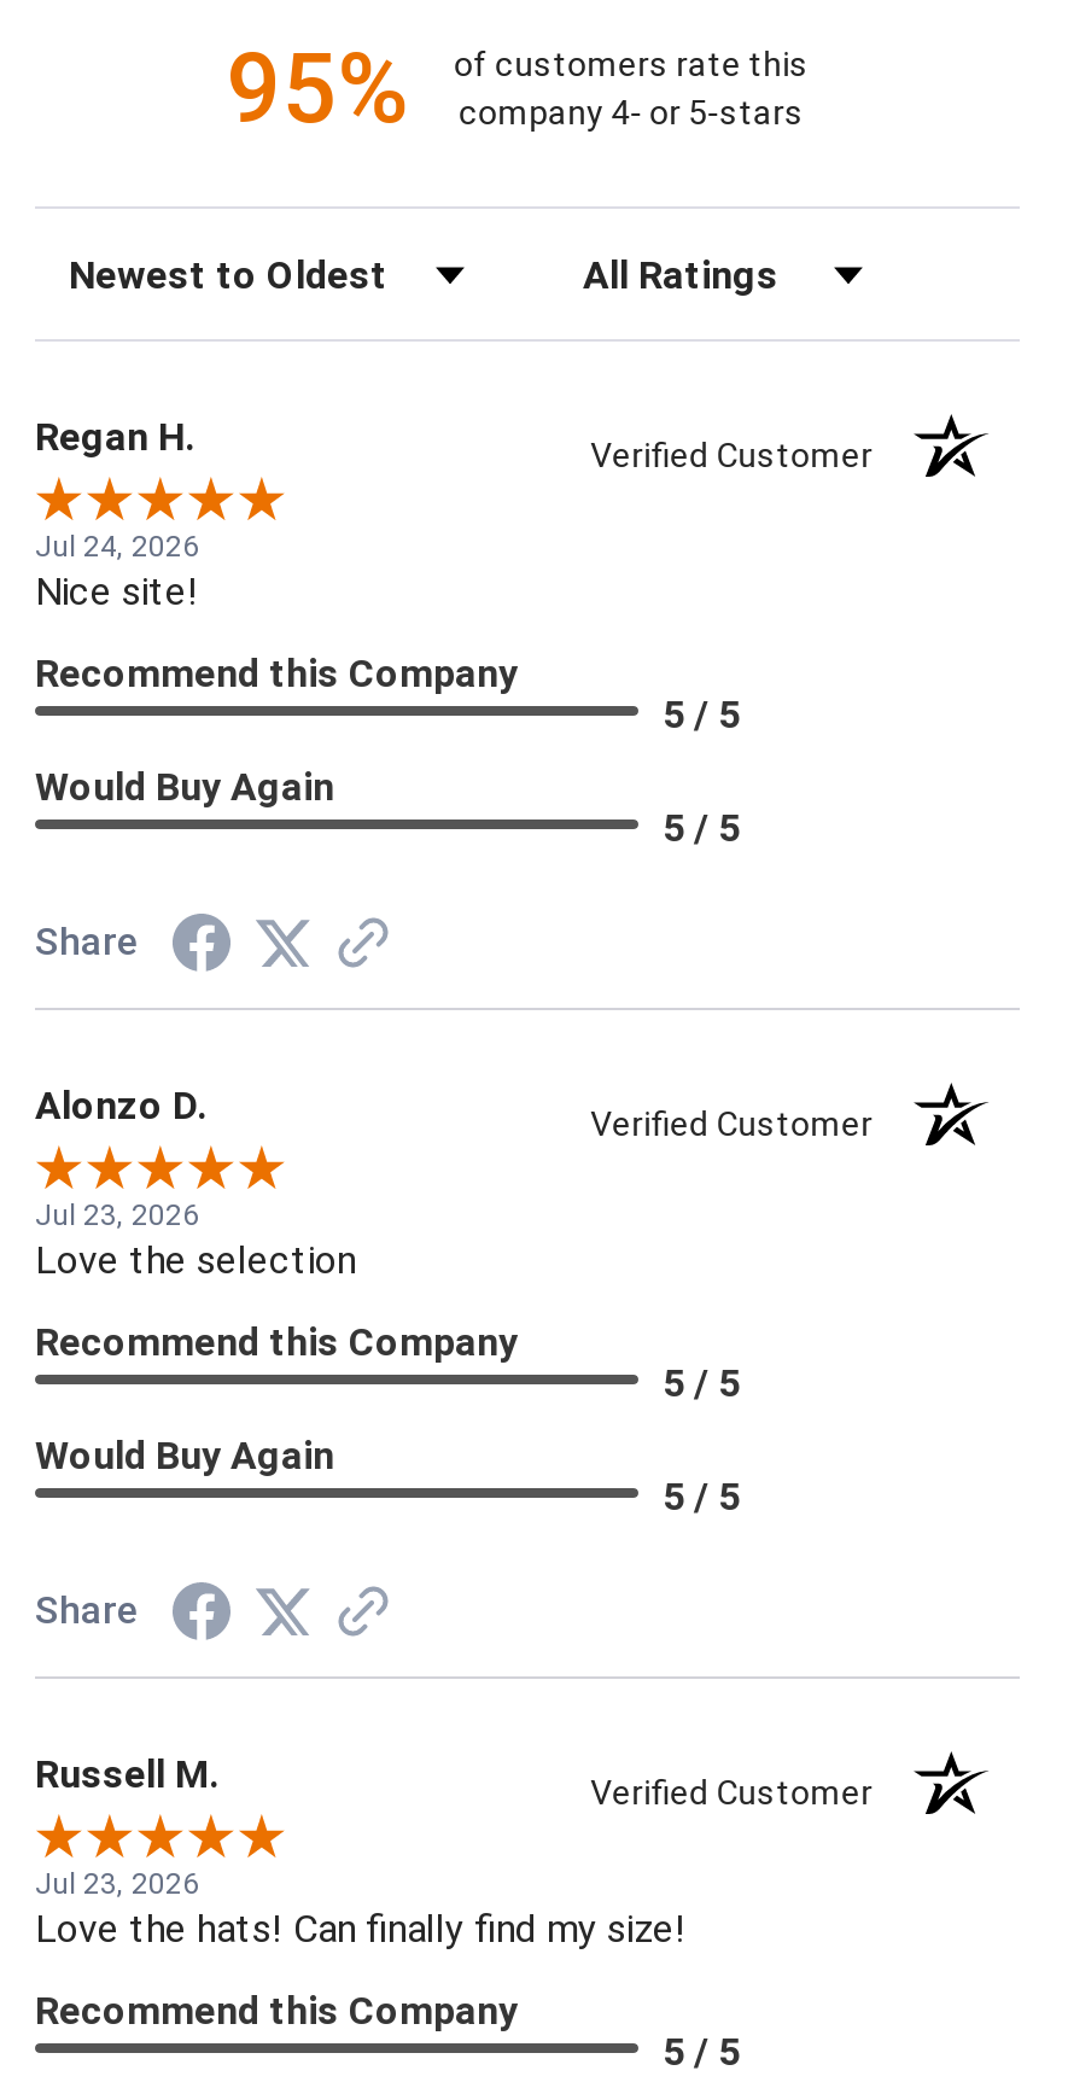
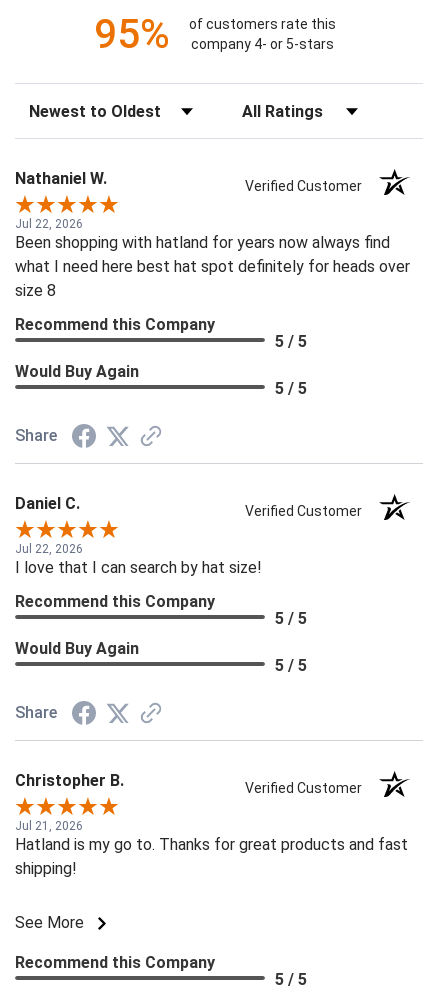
[35,413,194,459] Regan H. -> [15,169,107,188] Nathaniel W.
[35,529,199,614] Jul 24, 2026 | Nice site! -> [15,217,410,300] Jul 22, 2026 | Been shopping with hatland for years now always find | what I need here best hat spot definitely for heads over | size 8
[35,1082,206,1128] Alonzo D. -> [15,494,80,513] Daniel C.
[35,1198,356,1282] Jul 23, 2026 | Love the selection -> [15,542,262,577] Jul 22, 2026 | I love that I can search by hat size!
[35,1751,218,1797] Russell M. -> [15,771,124,790] Christopher B.
[35,1867,687,1951] Jul 23, 2026 | Love the hats! Can finally find my size! -> [15,819,408,932] Jul 21, 2026 | Hatland is my go to. Thanks for great products and fast | shipping! | See More

